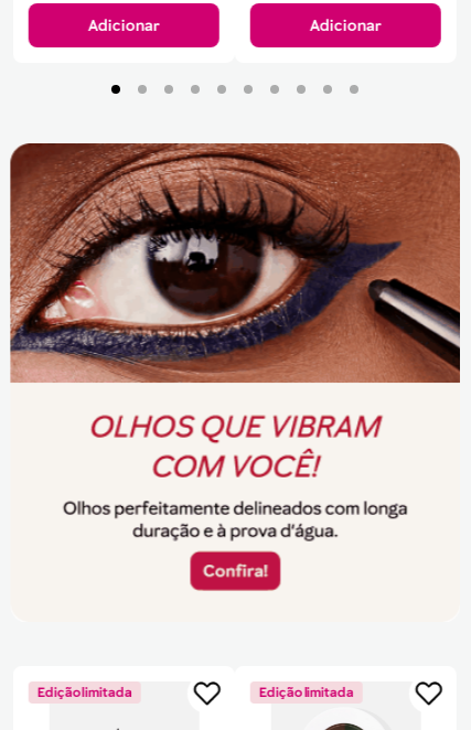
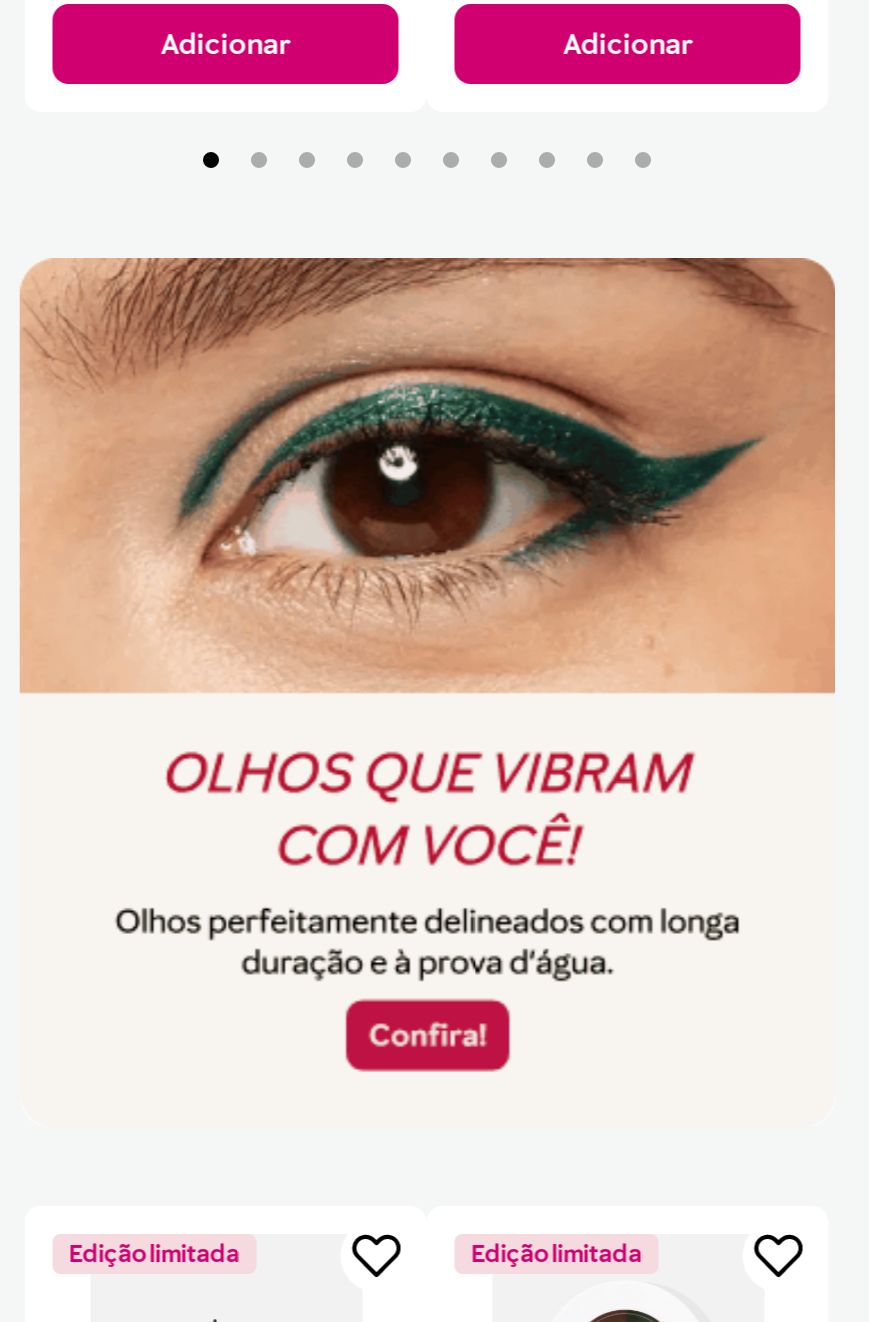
[10,142,461,383] [image] -> [21,258,835,692] [image]

